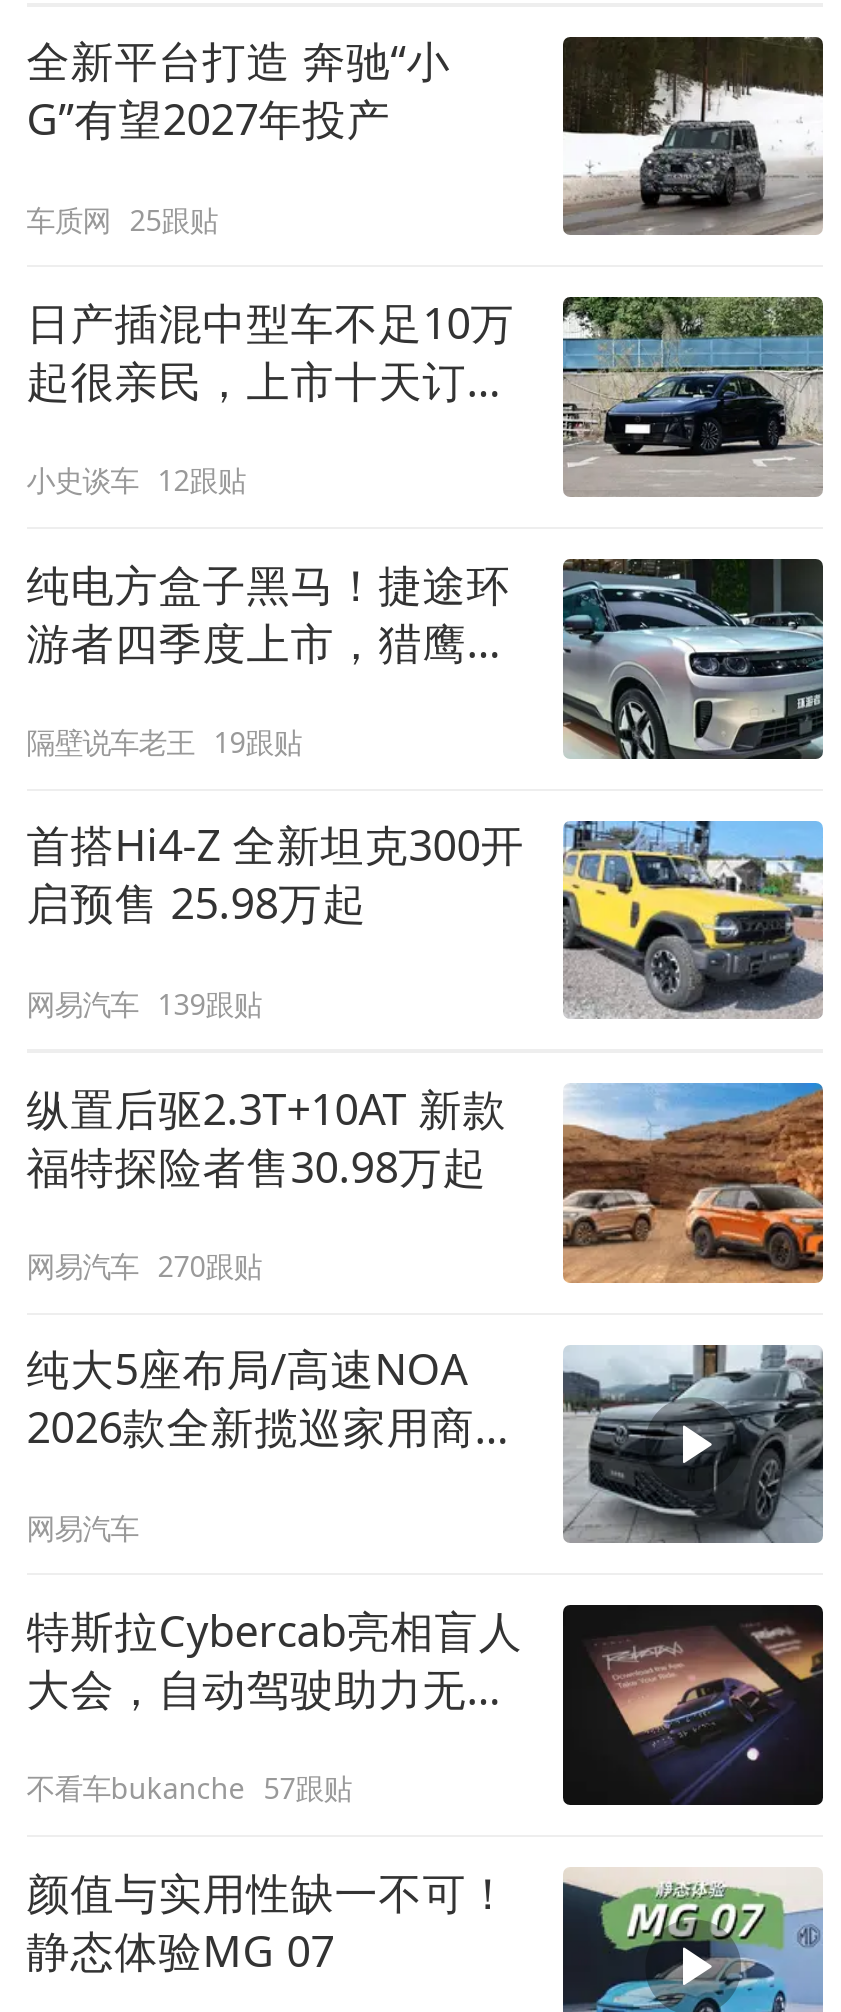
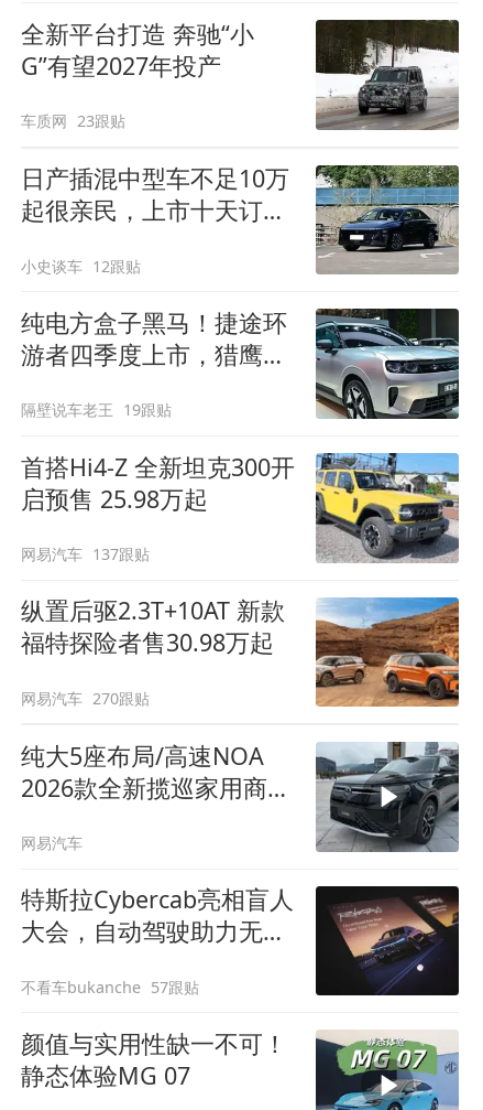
[26,200,218,238] 车质网 25跟贴 -> [21,110,126,131] 车质网 23跟贴
[26,984,262,1022] 网易汽车 139跟贴 -> [21,543,150,564] 网易汽车 137跟贴

